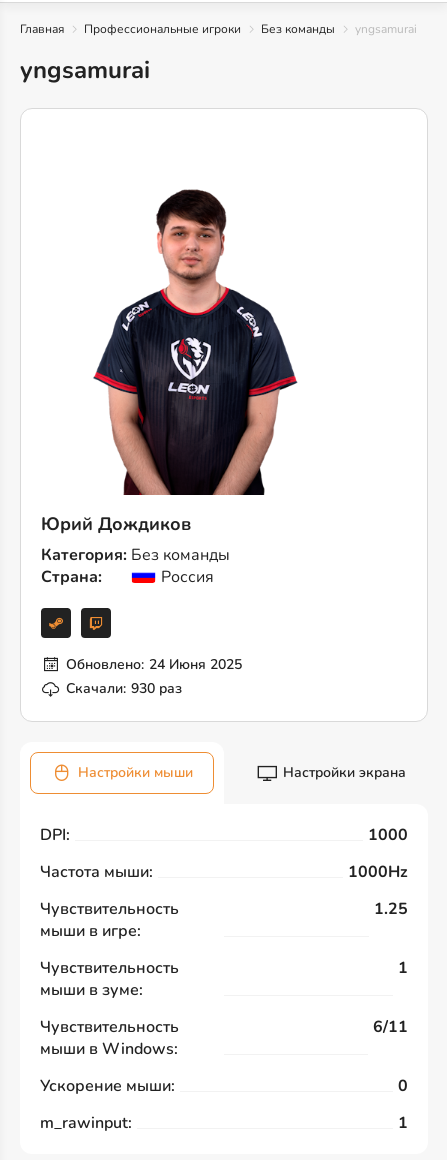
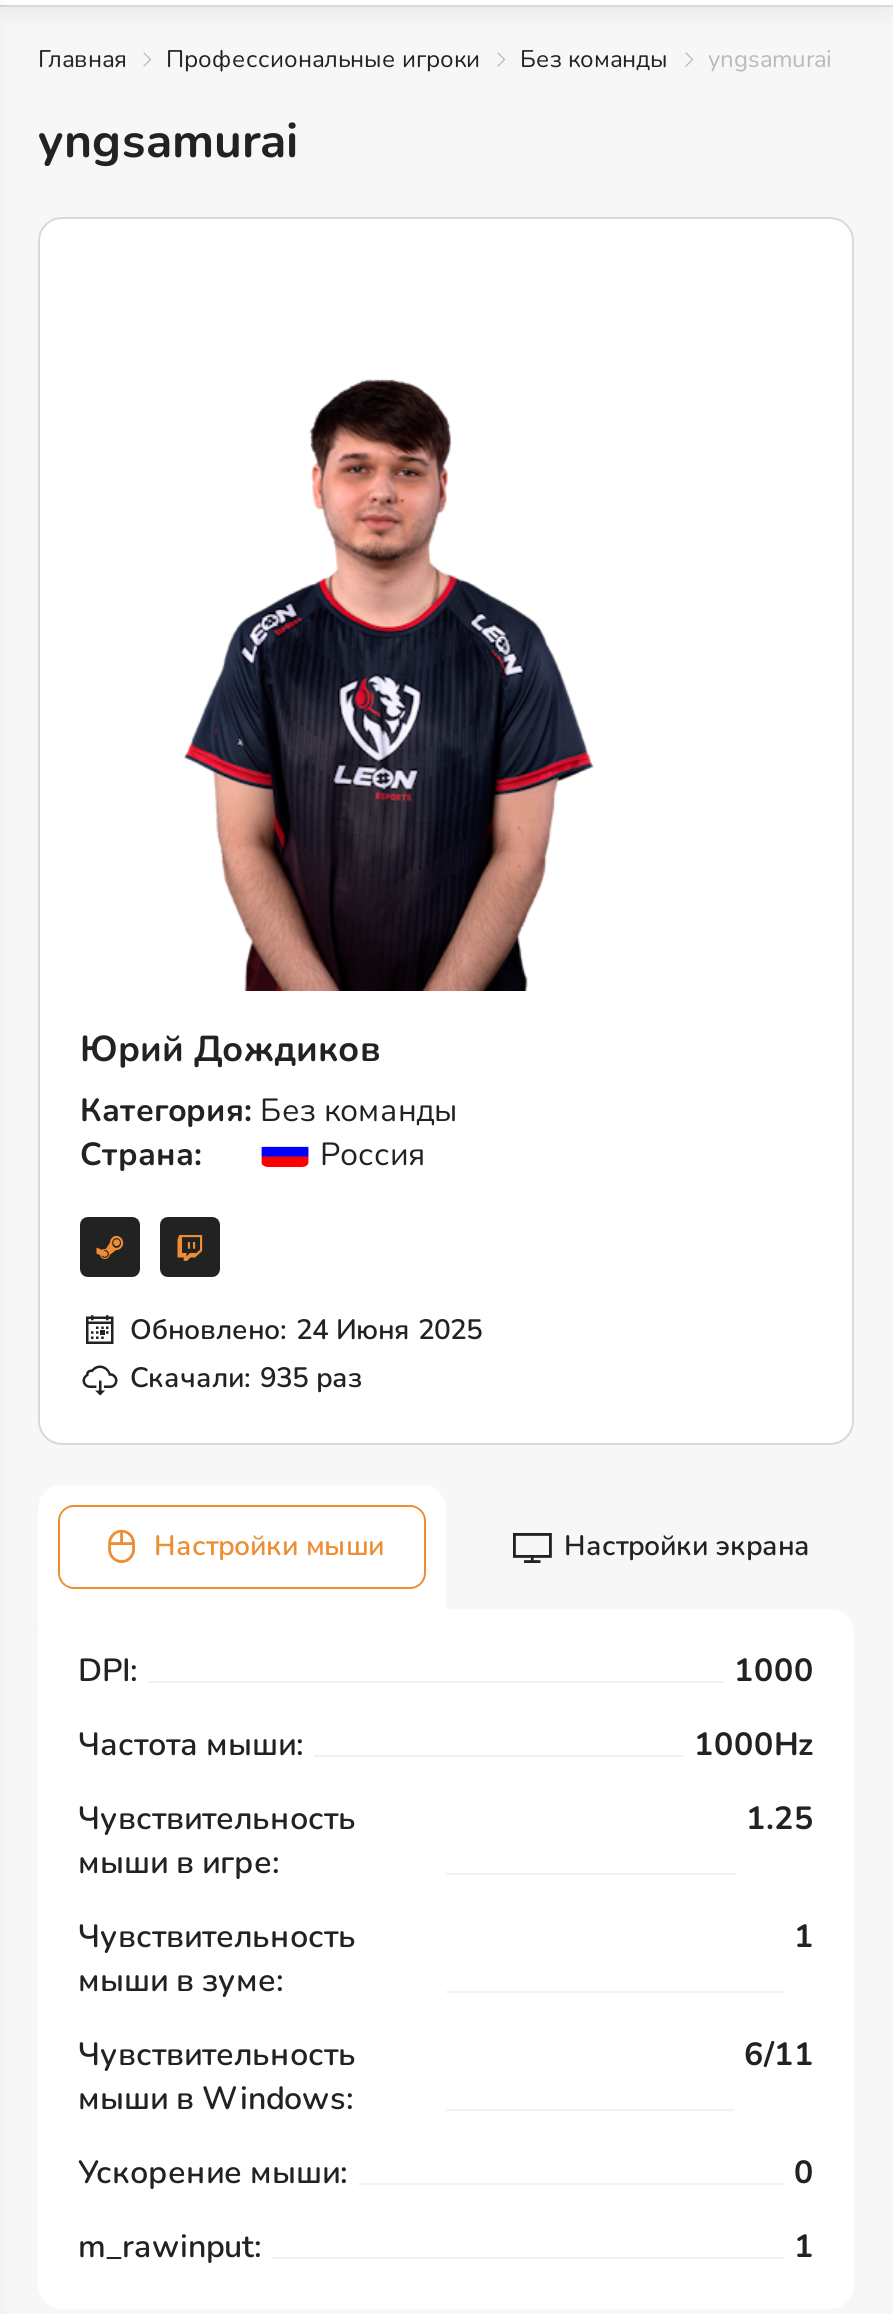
[66,679,182,698] Скачали: 930 раз -> [130,1359,362,1397] Скачали: 935 раз

